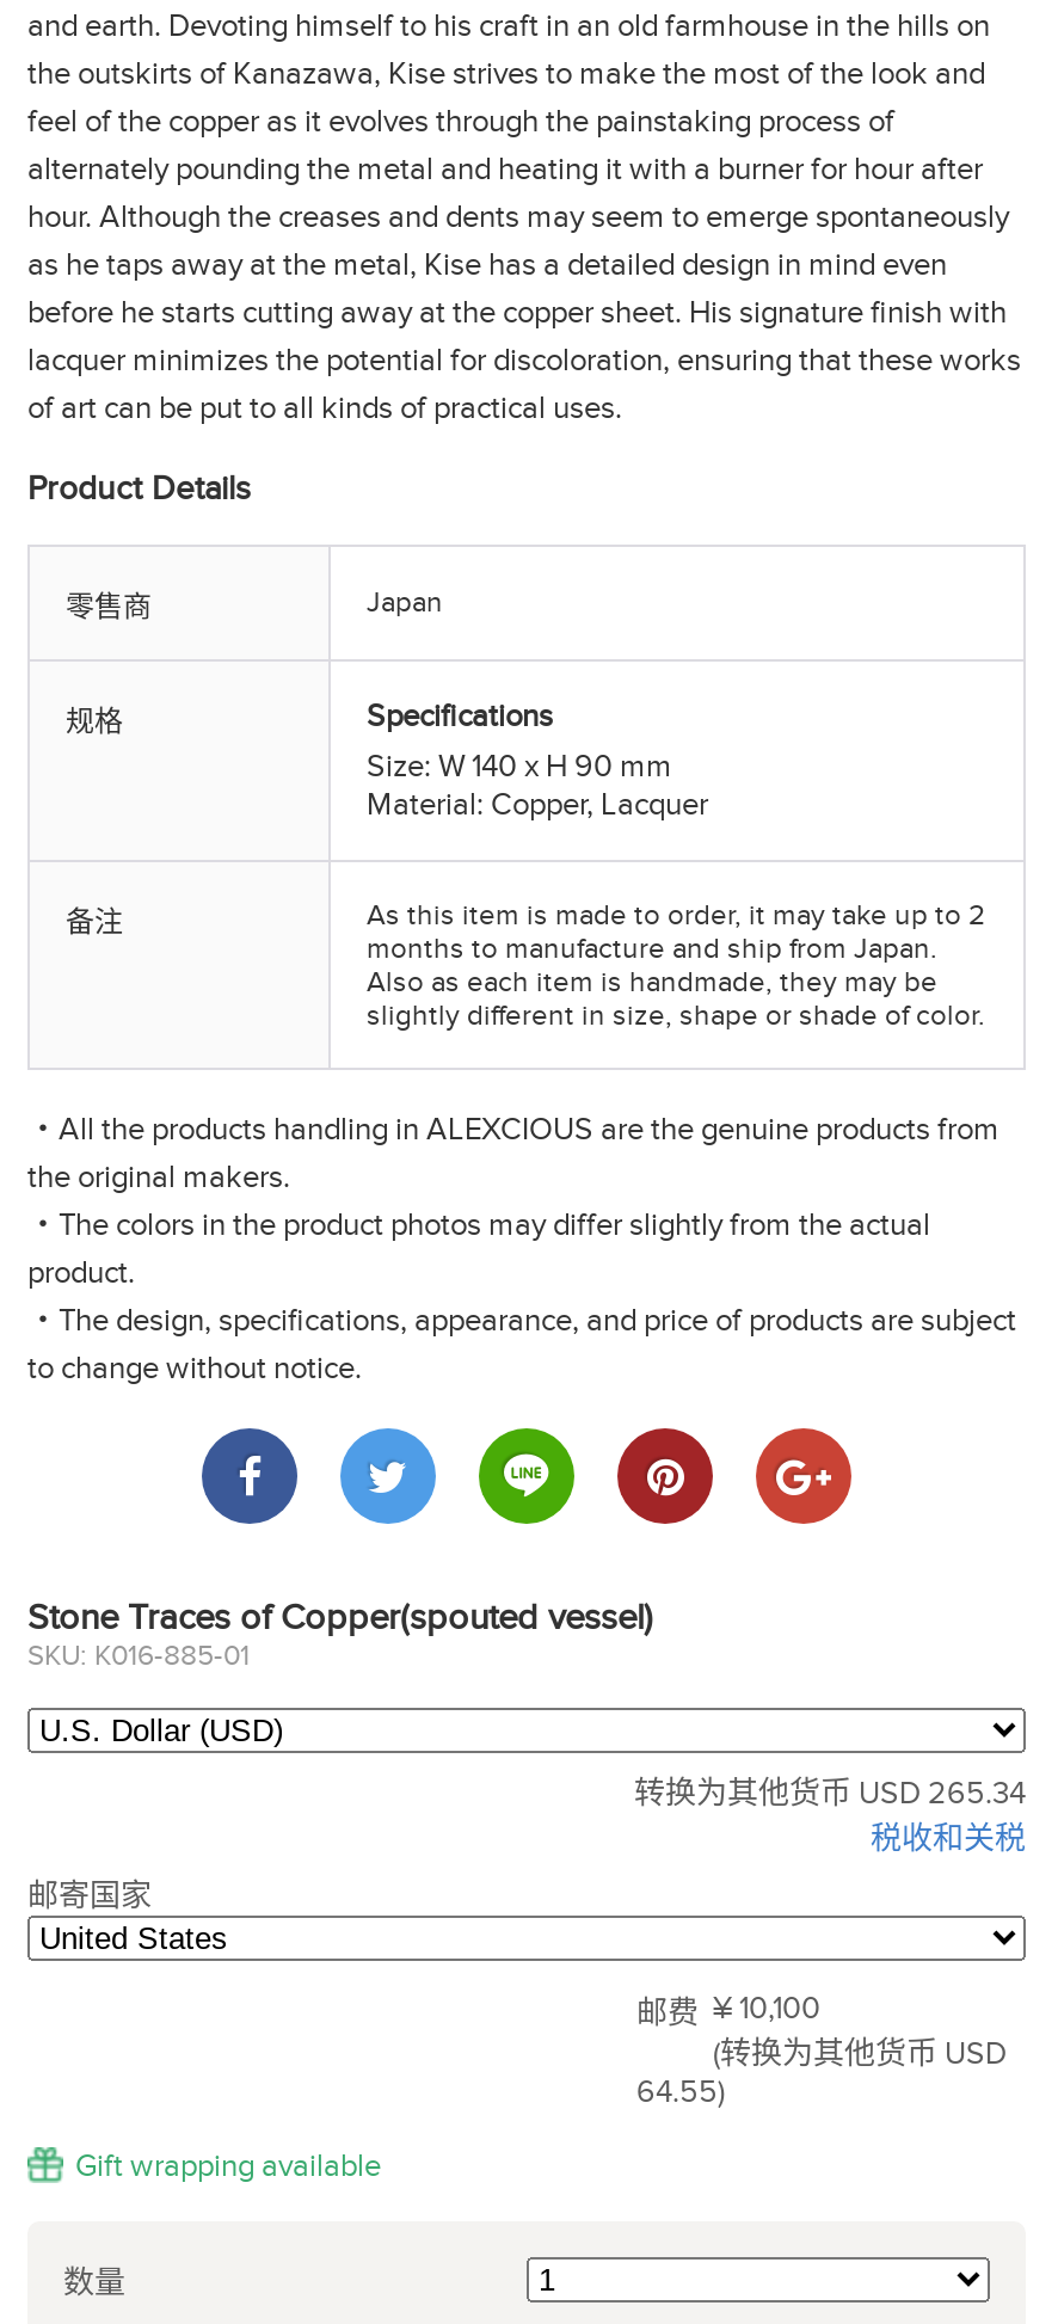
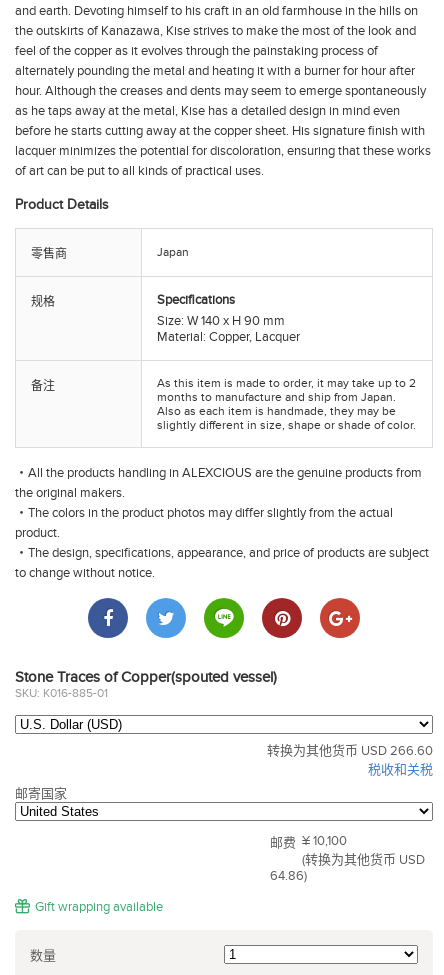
[634,1775,1026,1813] 转换为其他货币 USD 265.34 -> [267,743,433,759] 转换为其他货币 USD 266.60
[636,2073,725,2111] 64.55) -> [270,868,307,884] 64.86)

